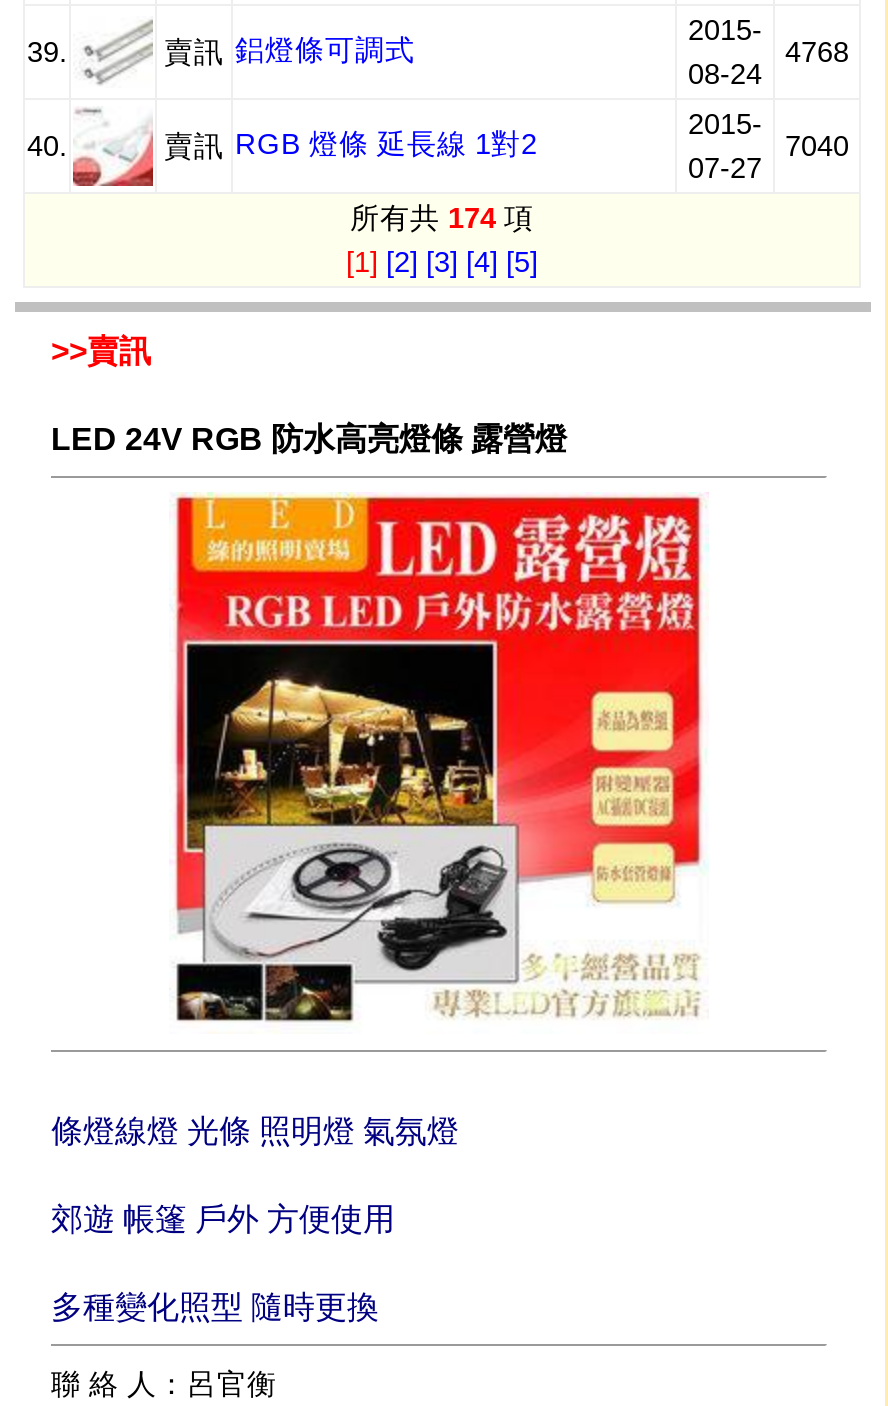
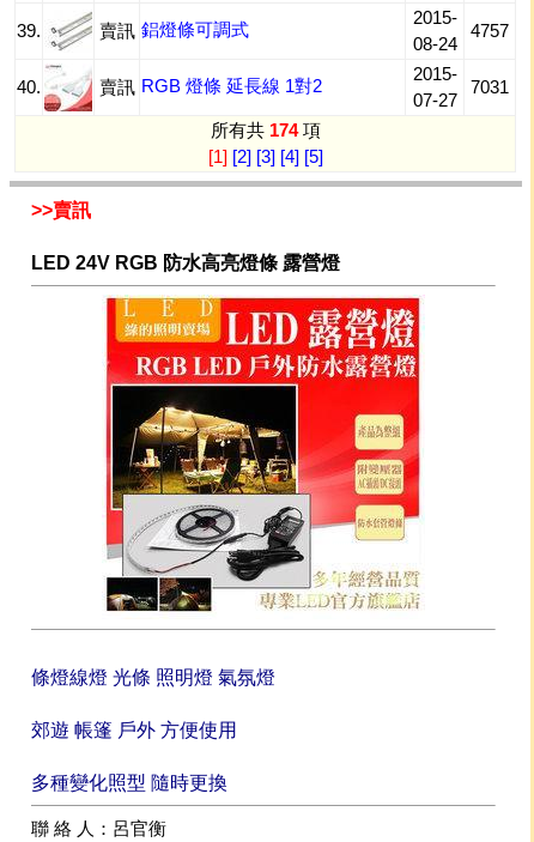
[785,36,849,68] 4768 -> [471,22,509,41] 4757
[785,130,849,162] 7040 -> [471,78,509,97] 7031

